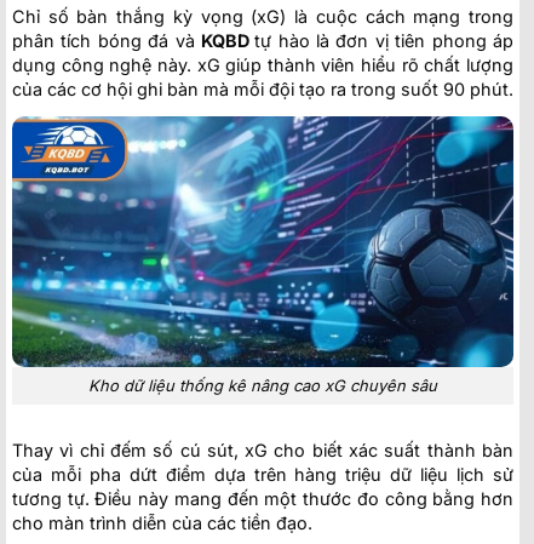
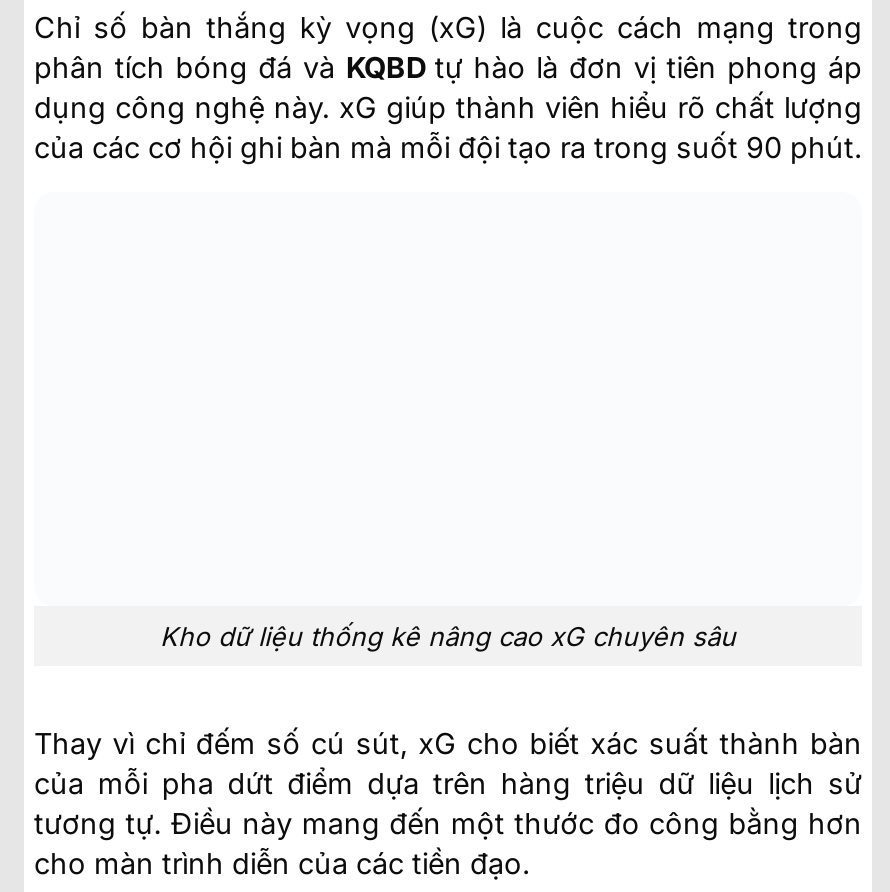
[11,115,515,368] [image] -> none

